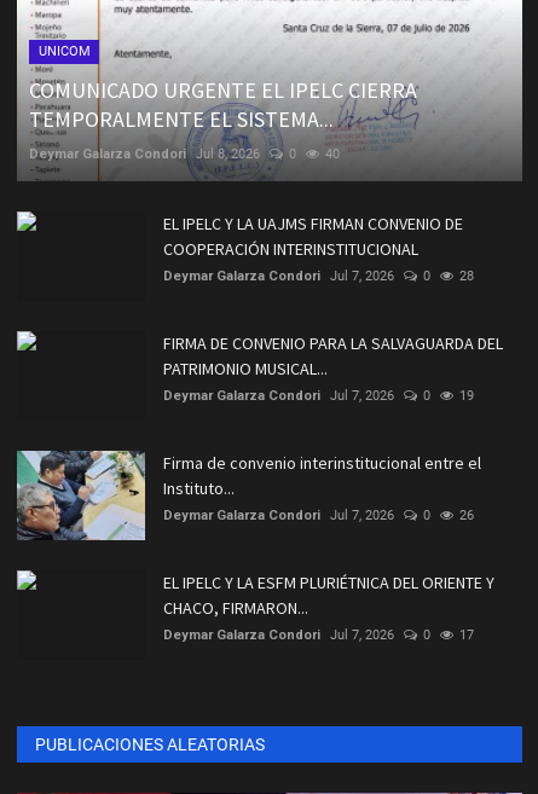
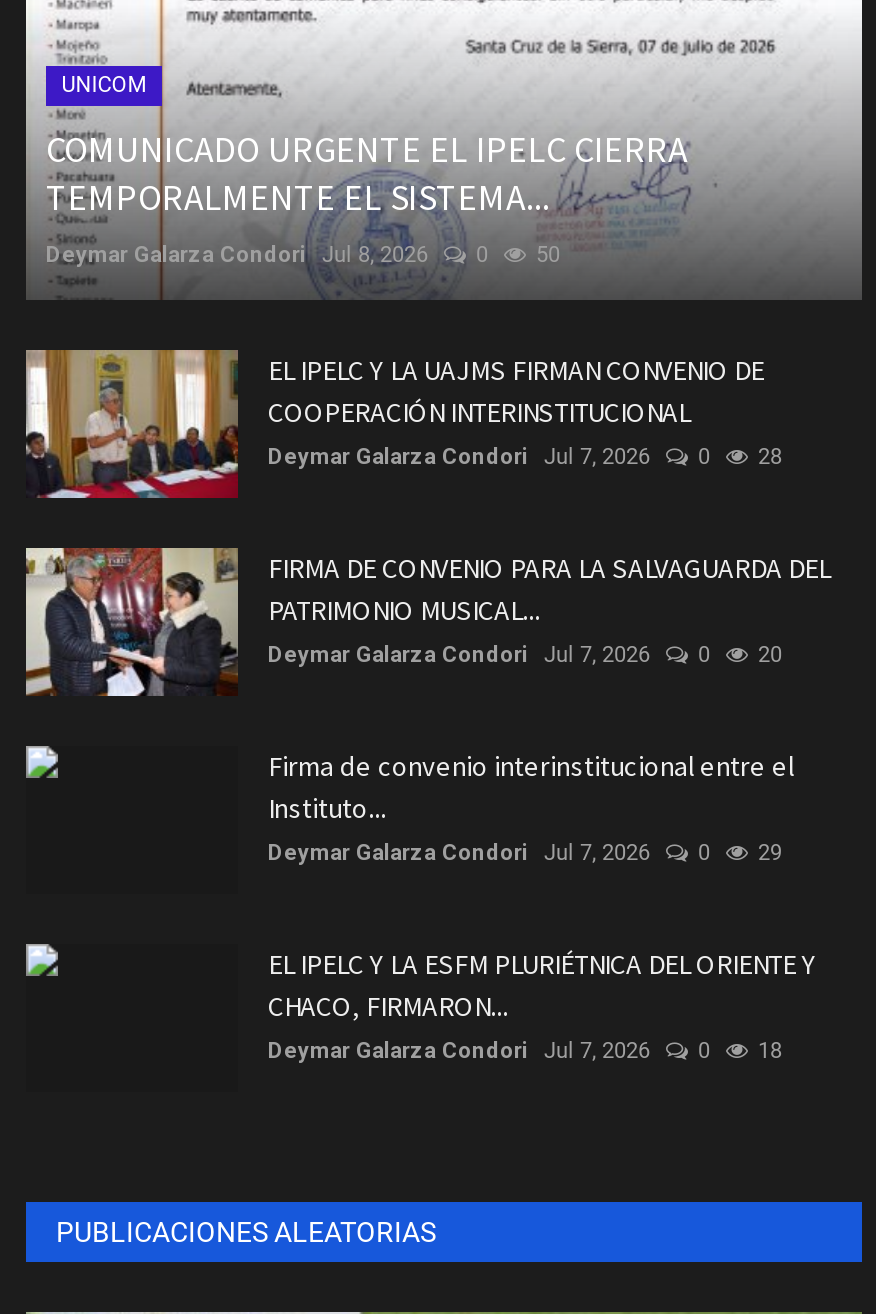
[29,146,340,162] Deymar Galarza Condori Jul 8, 2026 0 40 -> [46,242,560,268] Deymar Galarza Condori Jul 8, 2026 0 50
none -> [24,348,240,500] [image]
none -> [24,546,240,698] [image]
[163,388,474,404] Deymar Galarza Condori Jul 7, 2026 0 19 -> [268,642,782,668] Deymar Galarza Condori Jul 7, 2026 0 20
[16,450,146,541] [image] -> none
[163,508,474,523] Deymar Galarza Condori Jul 7, 2026 0 26 -> [268,840,782,866] Deymar Galarza Condori Jul 7, 2026 0 29
[163,627,474,643] Deymar Galarza Condori Jul 7, 2026 0 17 -> [268,1038,782,1064] Deymar Galarza Condori Jul 7, 2026 0 18

